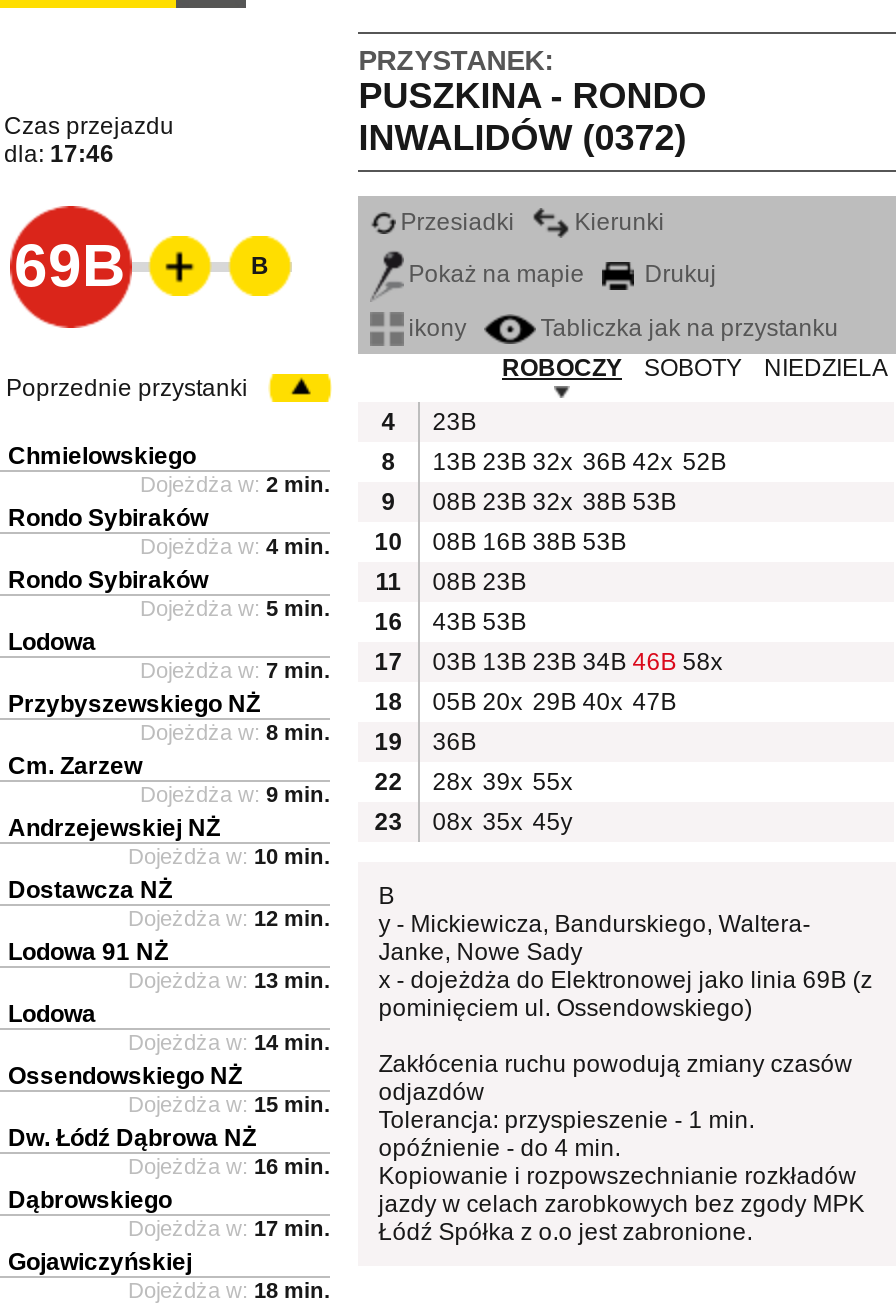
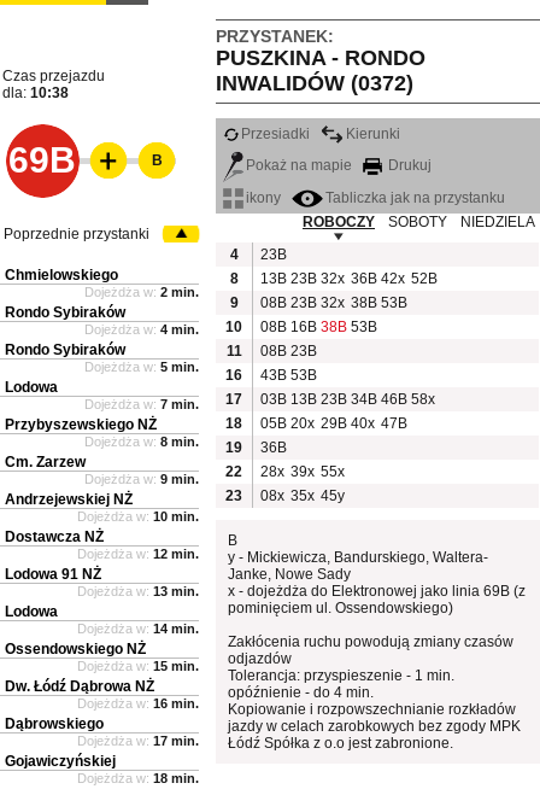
[4,140,114,168] dla: 17:46 -> [2,85,69,101] dla: 10:38

